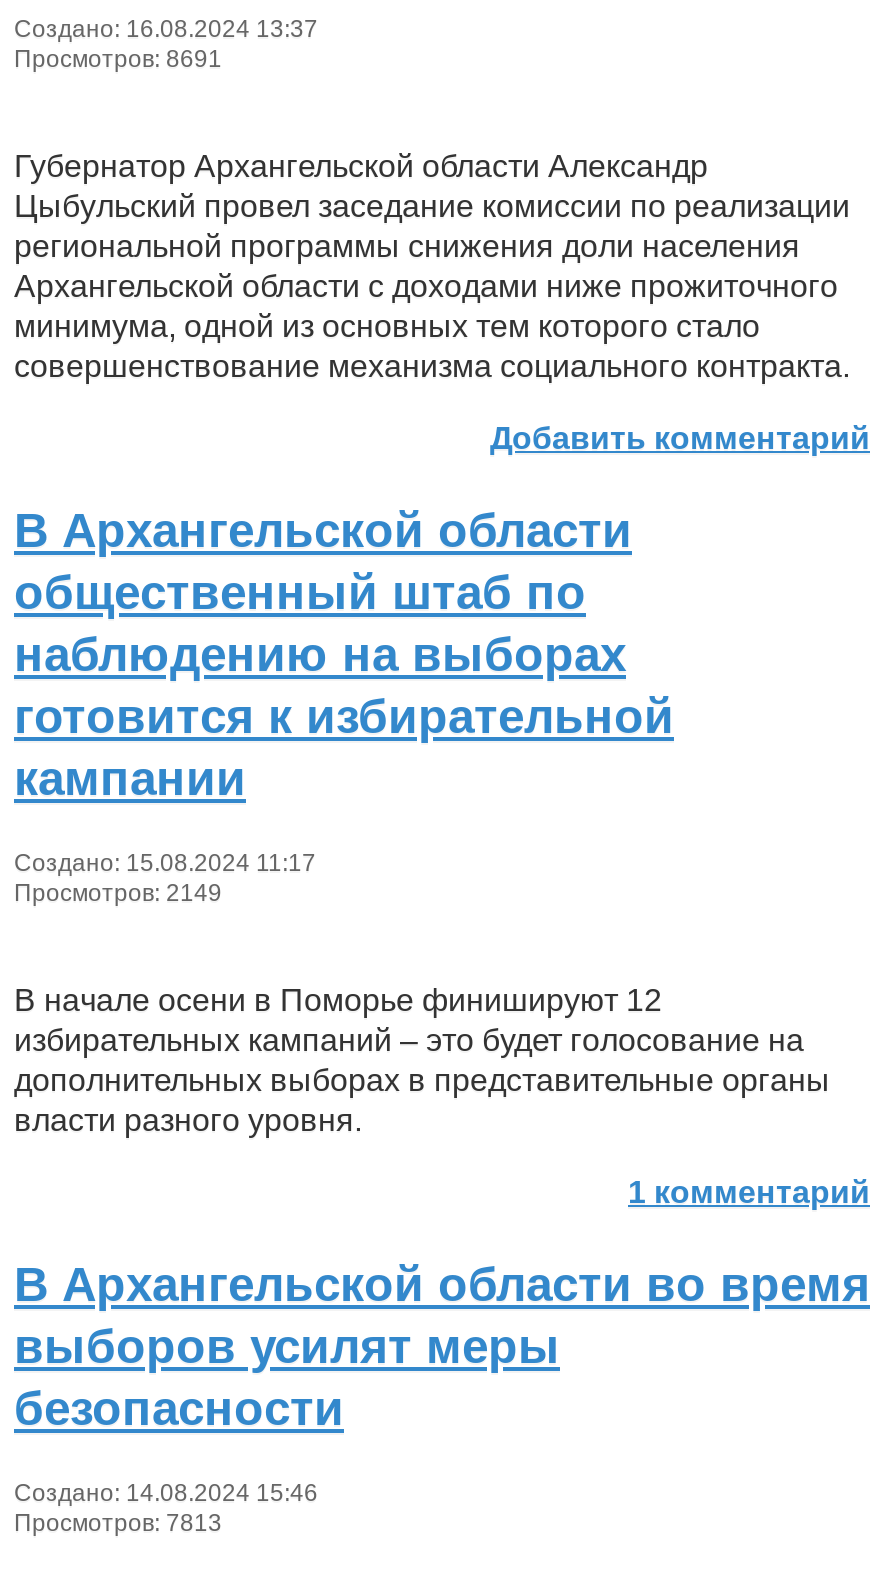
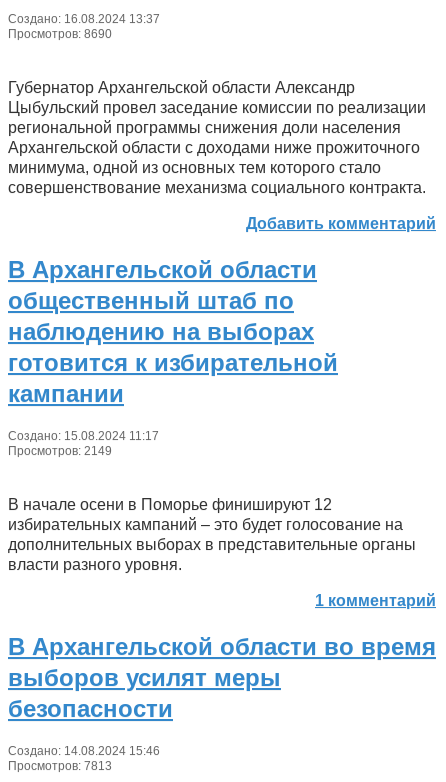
[14,46,222,74] Просмотров: 8691 -> [8,27,112,41] Просмотров: 8690

